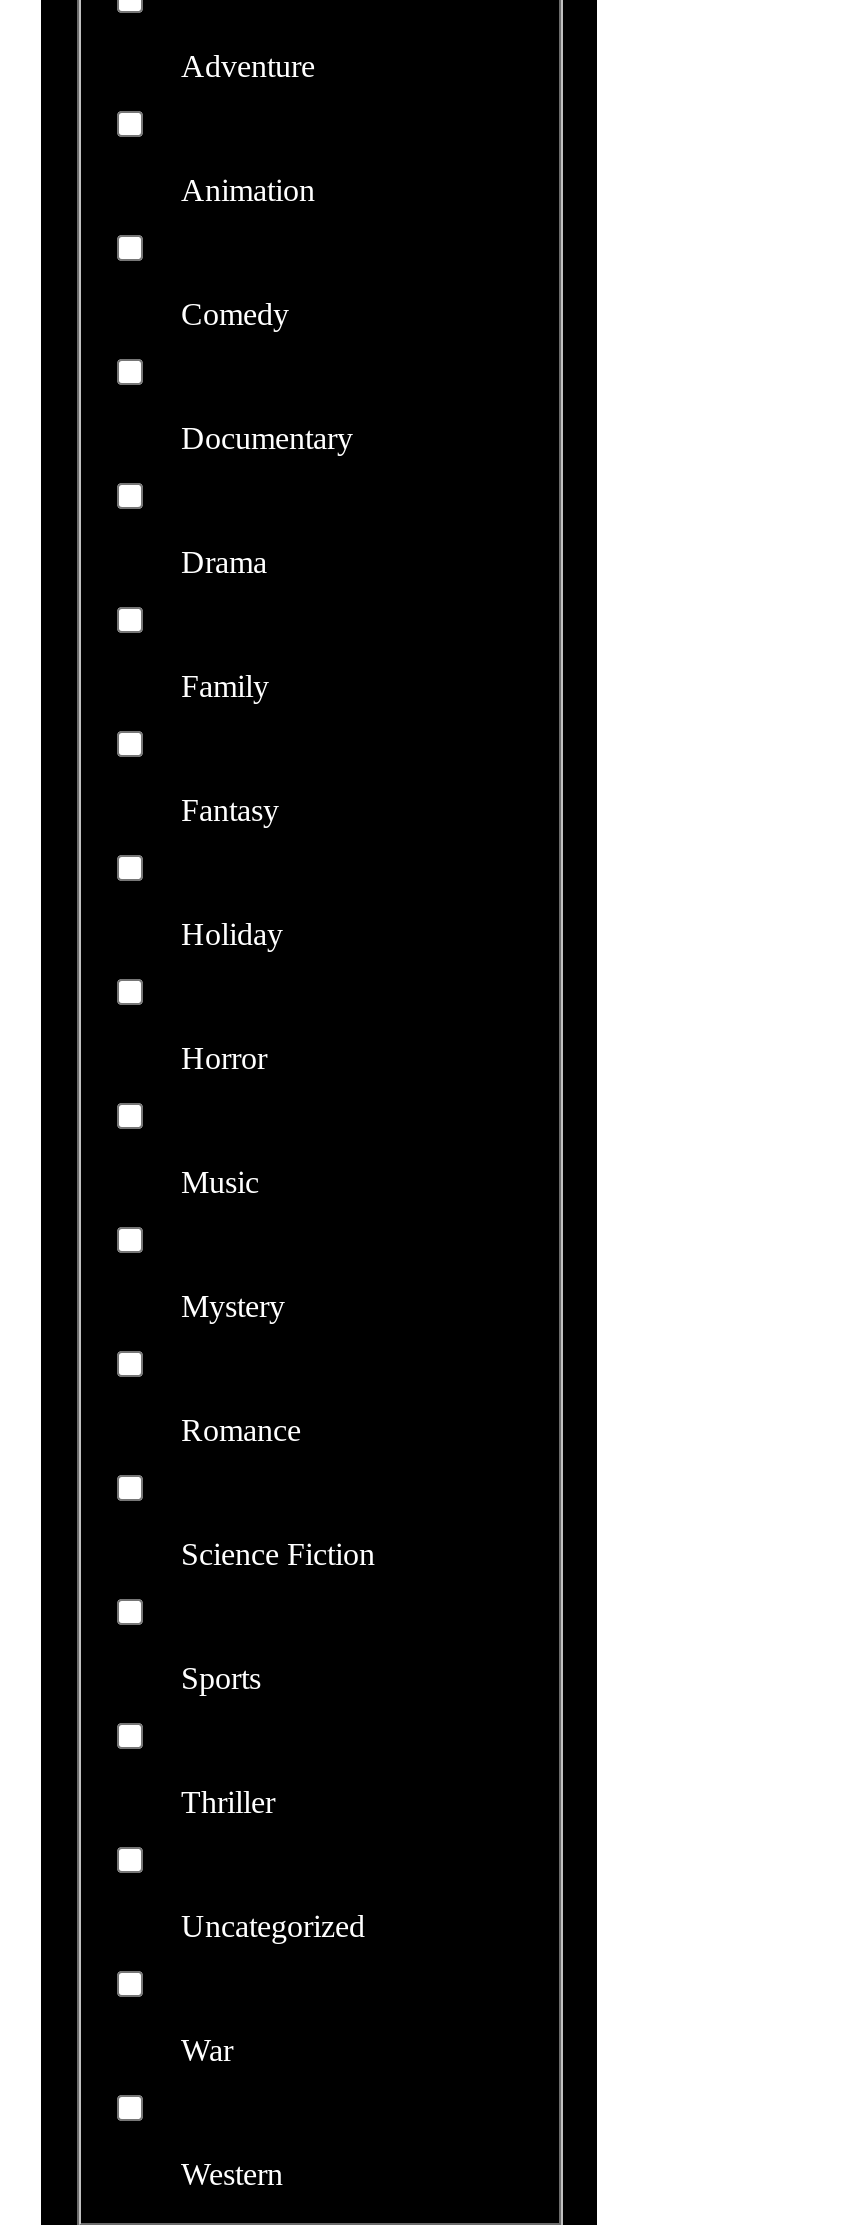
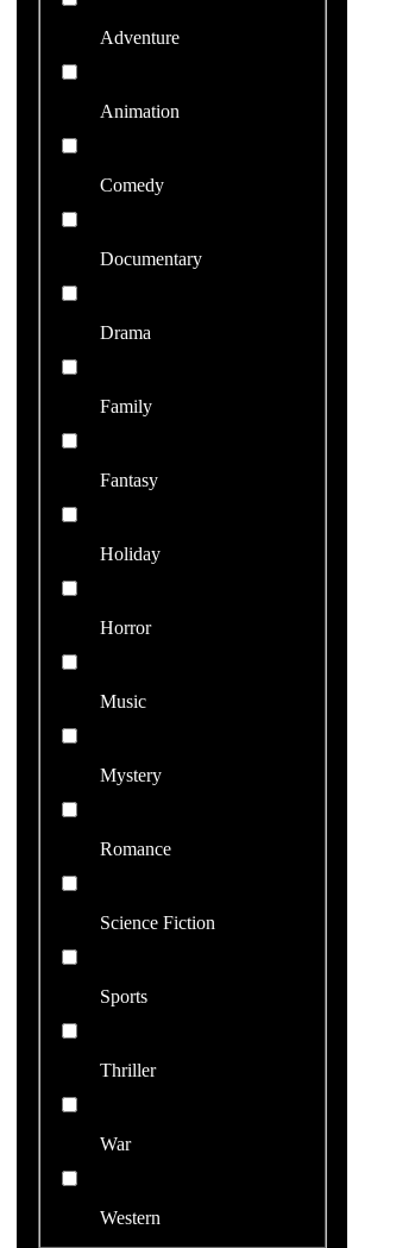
[181,1909,365,1943] Uncategorized -> none

